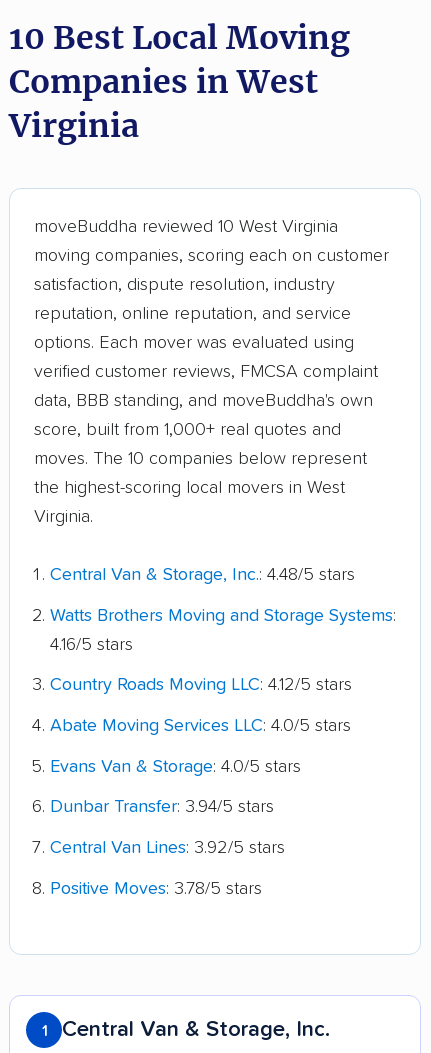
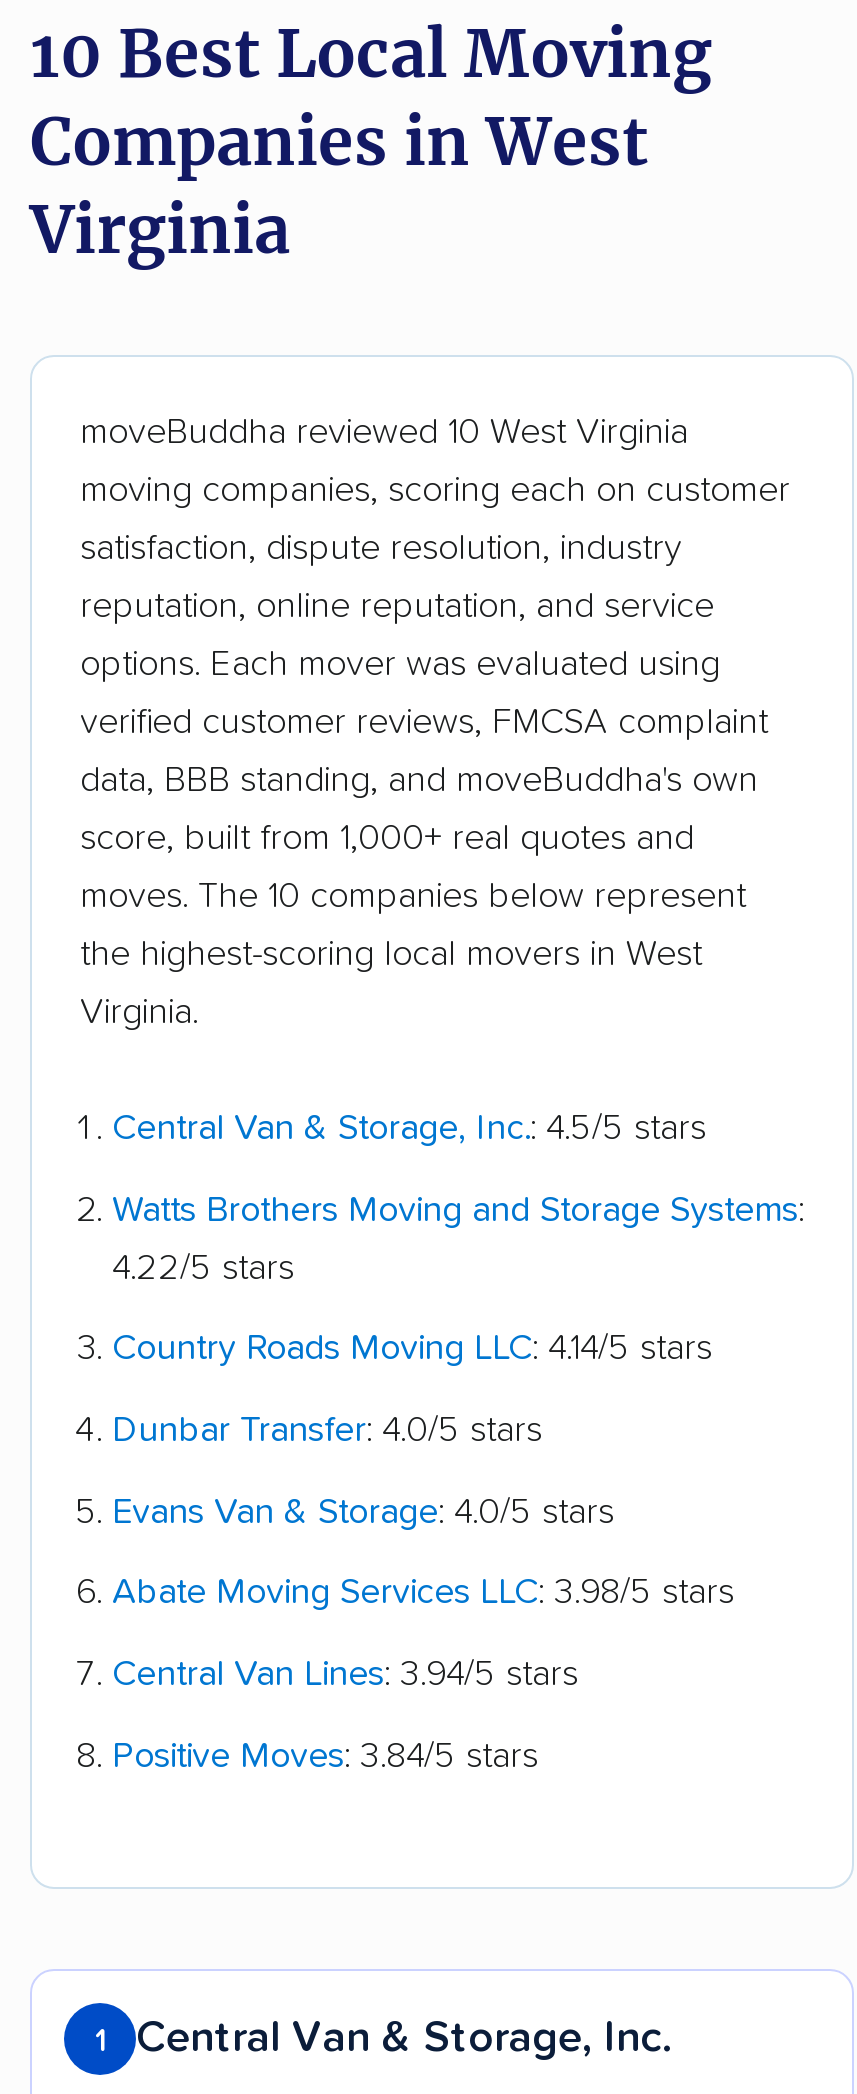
[50,566,355,584] Central Van & Storage, Inc.: 4.48/5 stars -> [112,1111,706,1147] Central Van & Storage, Inc.: 4.5/5 stars
[50,635,133,653] 4.16/5 stars -> [112,1250,294,1286] 4.22/5 stars
[50,676,352,694] Country Roads Moving LLC: 4.12/5 stars -> [112,1331,712,1367] Country Roads Moving LLC: 4.14/5 stars
[50,717,351,735] Abate Moving Services LLC: 4.0/5 stars -> [112,1413,542,1449] Dunbar Transfer: 4.0/5 stars
[50,798,274,816] Dunbar Transfer: 3.94/5 stars -> [112,1575,734,1611] Abate Moving Services LLC: 3.98/5 stars
[50,839,285,857] Central Van Lines: 3.92/5 stars -> [112,1657,578,1693] Central Van Lines: 3.94/5 stars
[50,880,262,898] Positive Moves: 3.78/5 stars -> [112,1738,538,1774] Positive Moves: 3.84/5 stars

